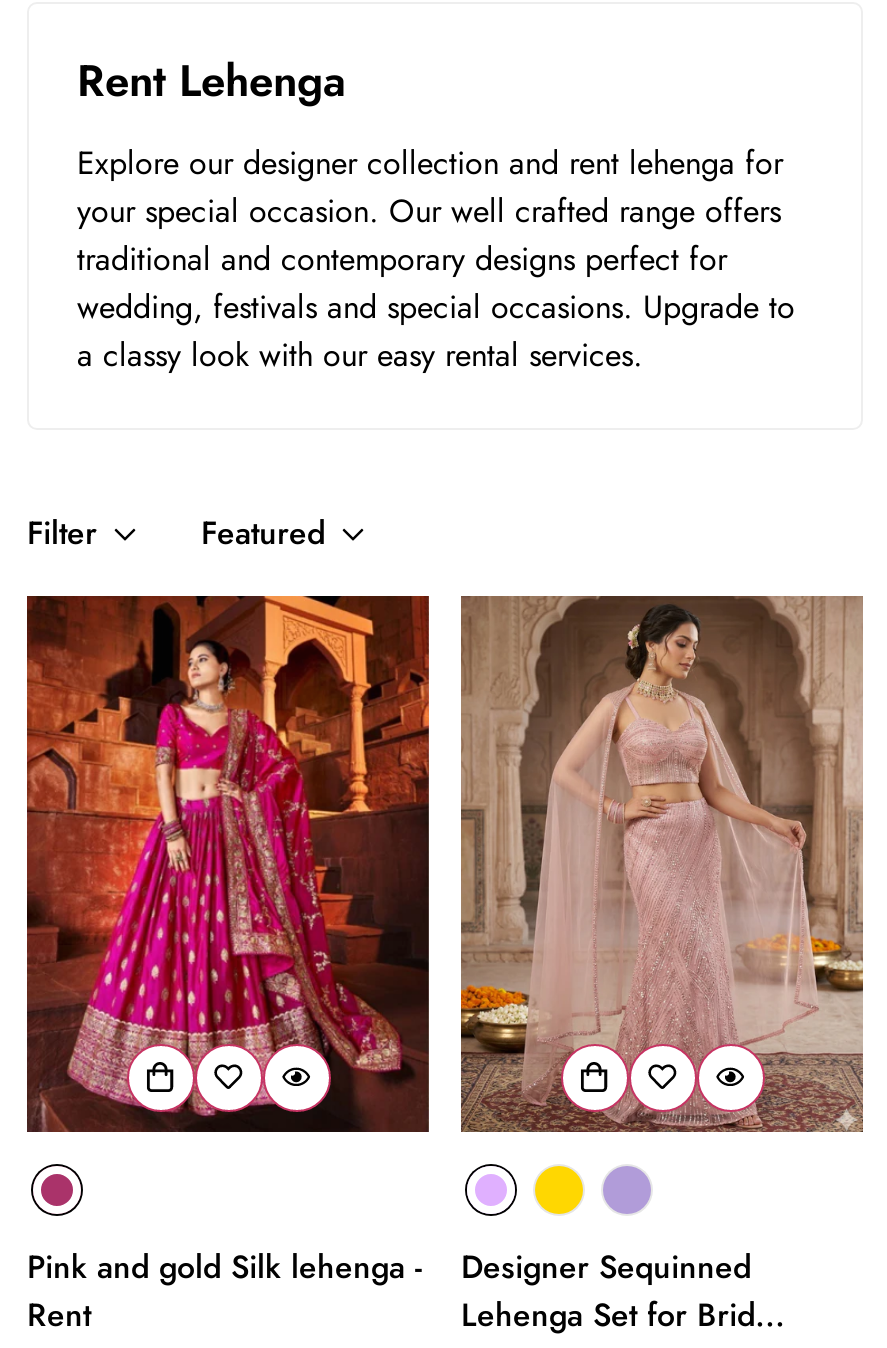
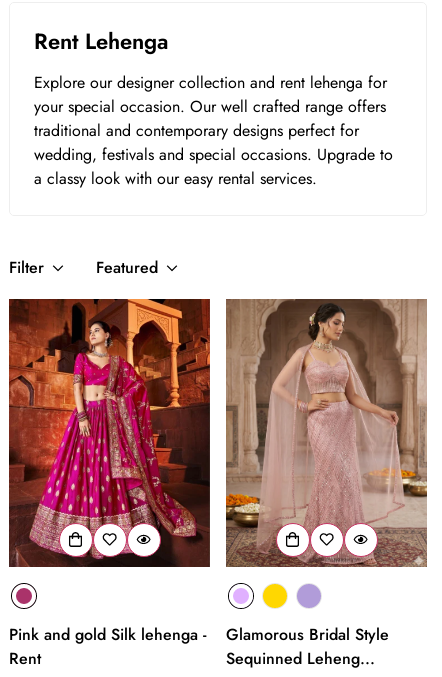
[461,1244,785,1338] Designer Sequinned | Lehenga Set for Brid... -> [226,623,389,670] Glamorous Bridal Style | Sequinned Leheng...

